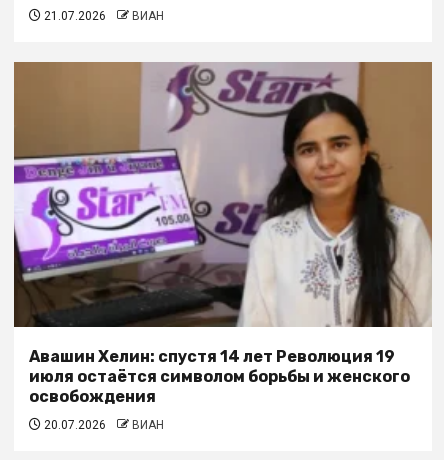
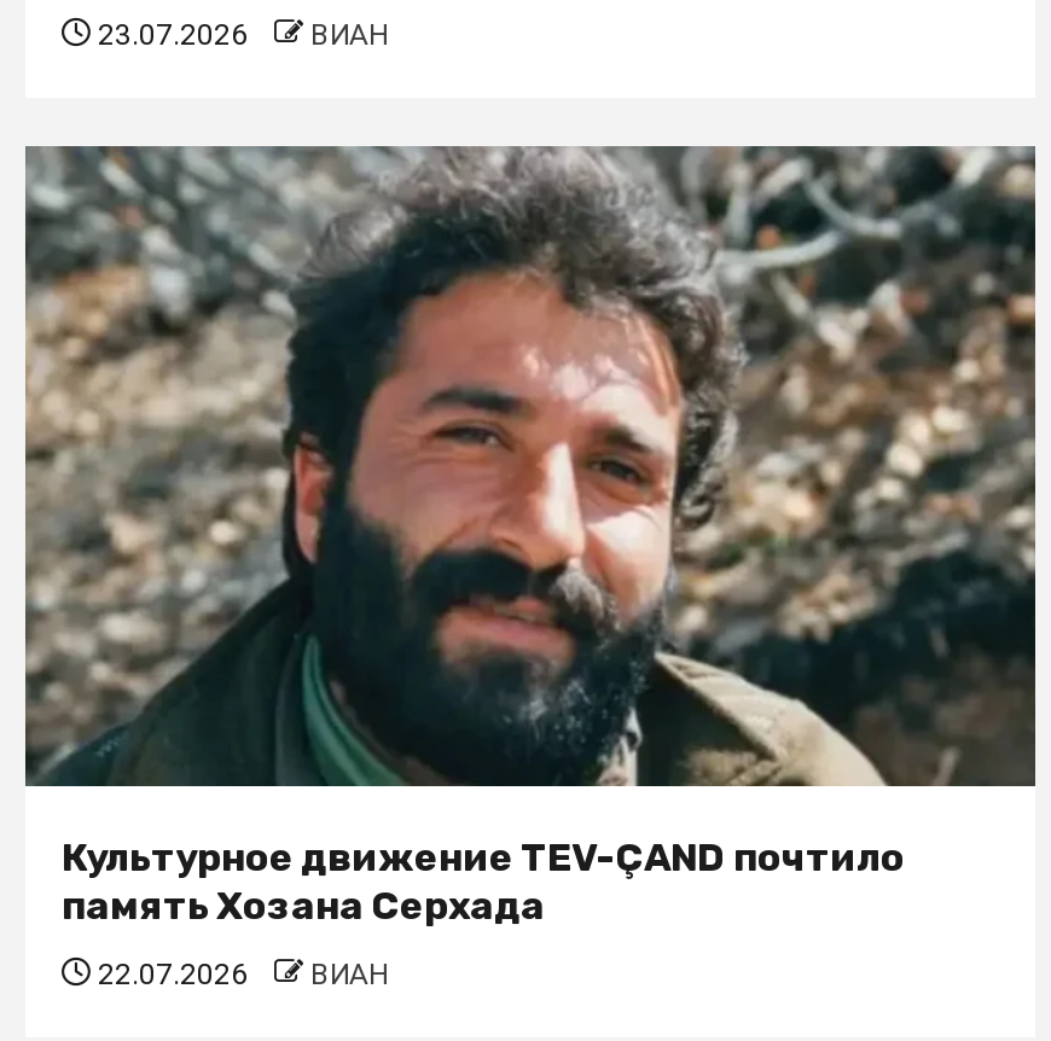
[41,9,164,23] 21.07.2026 ВИАН -> [91,18,388,52] 23.07.2026 ВИАН
[13,61,432,406] [image] | Авашин Хелин: спустя 14 лет Революция 19 | июля остаётся символом борьбы и женского | освобождения -> [23,144,1038,929] [image] | Культурное движение TEV-ÇAND почтило | память Хозана Серхада
[41,418,164,432] 20.07.2026 ВИАН -> [91,958,388,991] 22.07.2026 ВИАН

